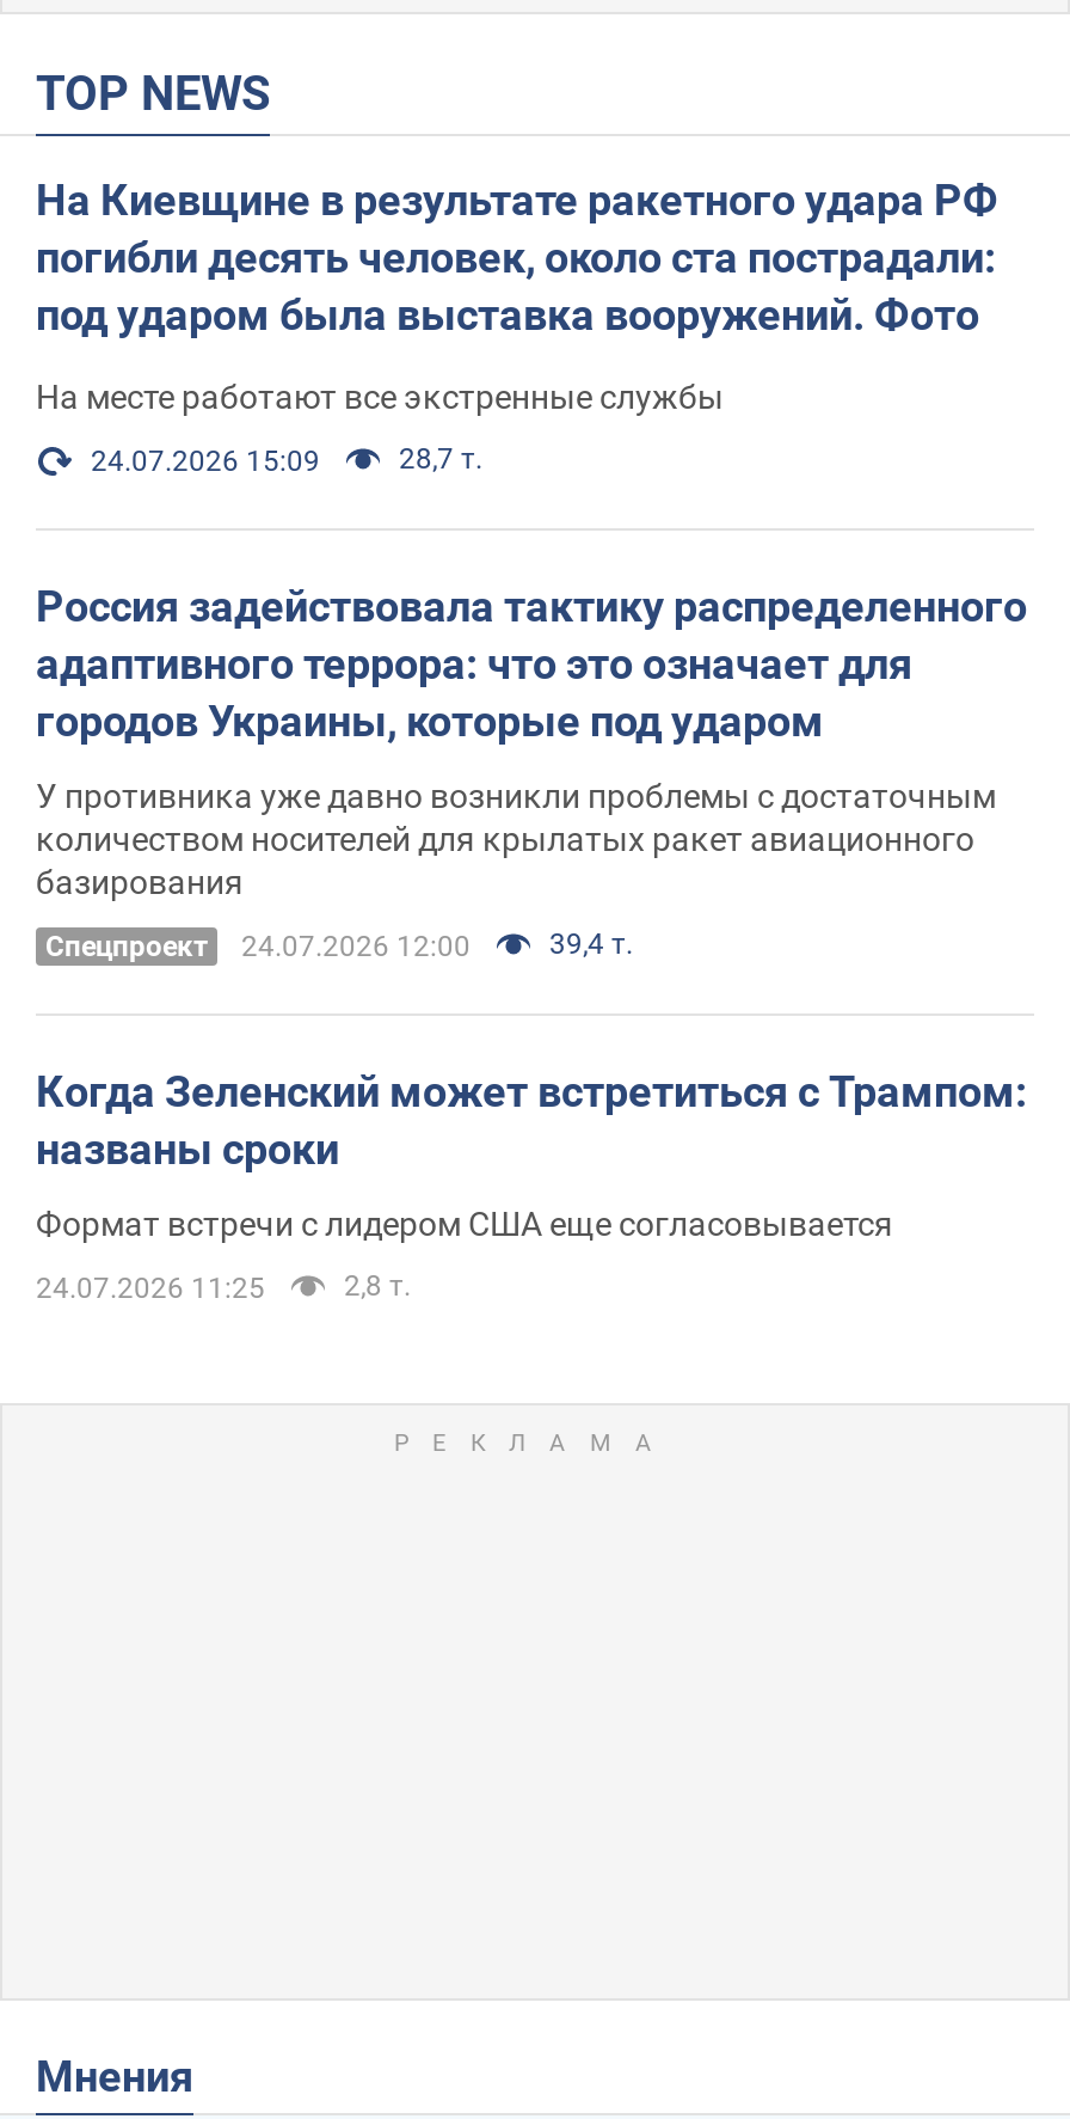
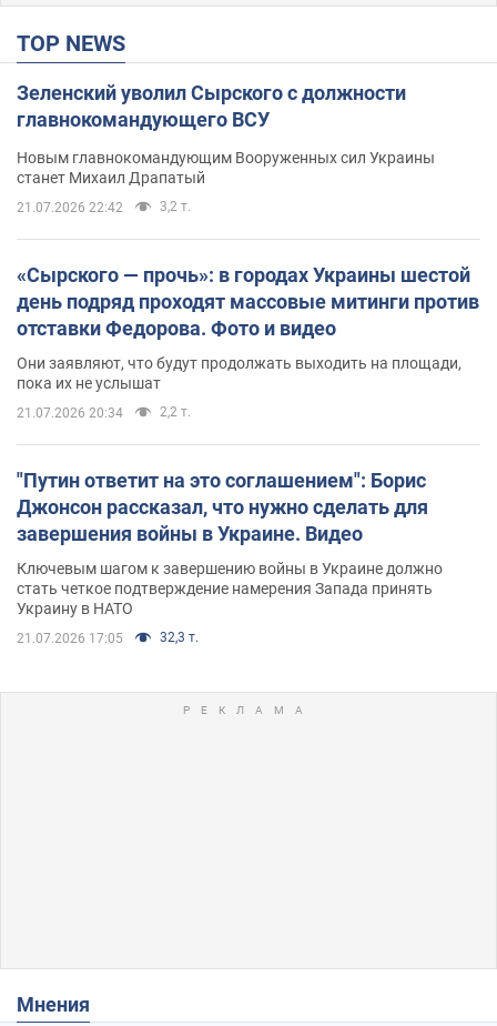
[36,174,998,339] На Киевщине в результате ракетного удара РФ | погибли десять человек, около ста пострадали: | под ударом была выставка вооружений. Фото -> [17,81,406,131] Зеленский уволил Сырского с должности | главнокомандующего ВСУ
[36,377,724,415] На месте работают все экстренные службы -> [17,148,435,186] Новым главнокомандующим Вооруженных сил Украины | станет Михаил Драпатый
[91,441,482,477] 24.07.2026 15:09 | 28,7 т. -> [17,198,191,215] 21.07.2026 22:42 | 3,2 т.
[36,580,1027,745] Россия задействовала тактику распределенного | адаптивного террора: что это означает для | городов Украины, которые под ударом -> [17,263,479,339] «Сырского — прочь»: в городах Украины шестой | день подряд проходят массовые митинги против | отставки Федорова. Фото и видео
[36,776,996,900] У противника уже давно возникли проблемы с достаточным | количеством носителей для крылатых ракет авиационного | базирования -> [17,354,461,392] Они заявляют, что будут продолжать выходить на площади, | пока их не услышат
[45,927,633,963] Спецпроект | 24.07.2026 12:00 | 39,4 т. -> [17,404,191,421] 21.07.2026 20:34 | 2,2 т.
[36,1065,1027,1173] Когда Зеленский может встретиться с Трампом: | названы сроки -> [17,468,428,545] "Путин ответит на это соглашением": Борис | Джонсон рассказал, что нужно сделать для | завершения войны в Украине. Видео
[36,1204,893,1242] Формат встречи с лидером США еще согласовывается -> [17,559,443,617] Ключевым шагом к завершению войны в Украине должно | стать четкое подтверждение намерения Запада принять | Украину в НАТО
[36,1269,411,1304] 24.07.2026 11:25 | 2,8 т. -> [17,629,199,646] 21.07.2026 17:05 | 32,3 т.

